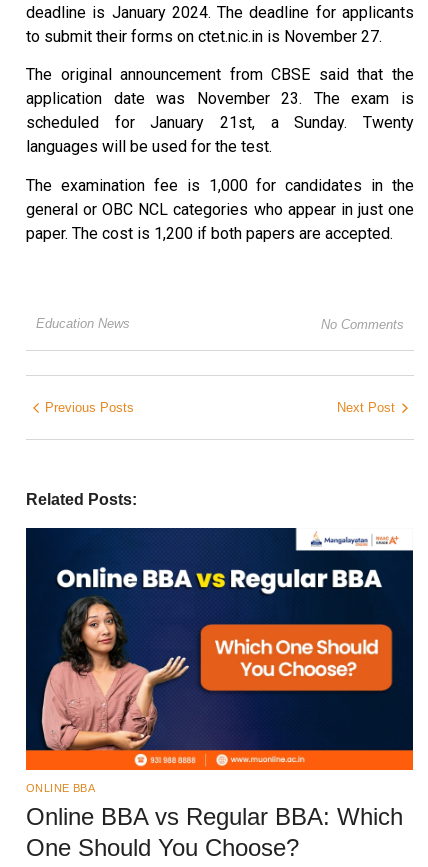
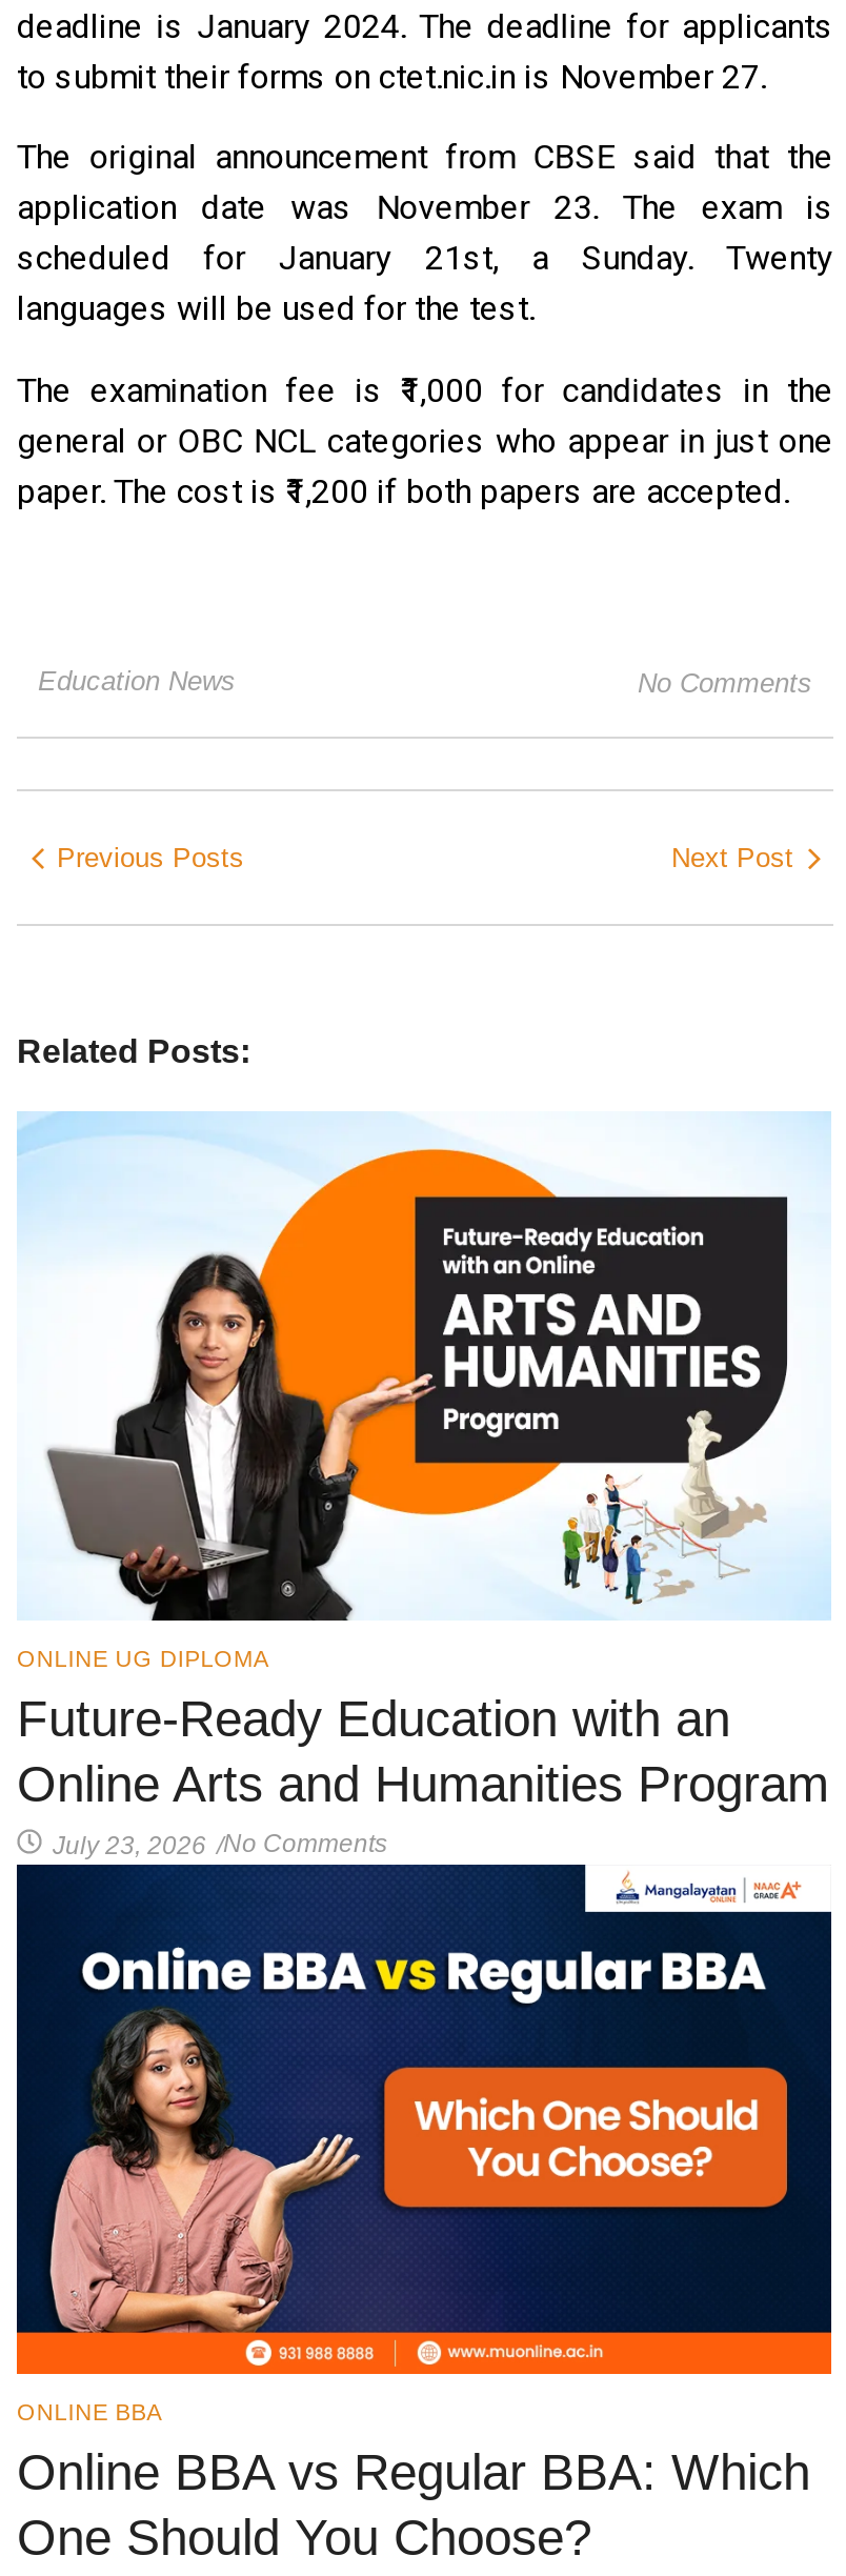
none -> [17,1111,831,1860] [image] | ONLINE UG DIPLOMA | Future-Ready Education with an | Online Arts and Humanities Program | July 23, 2026 /No Comments

